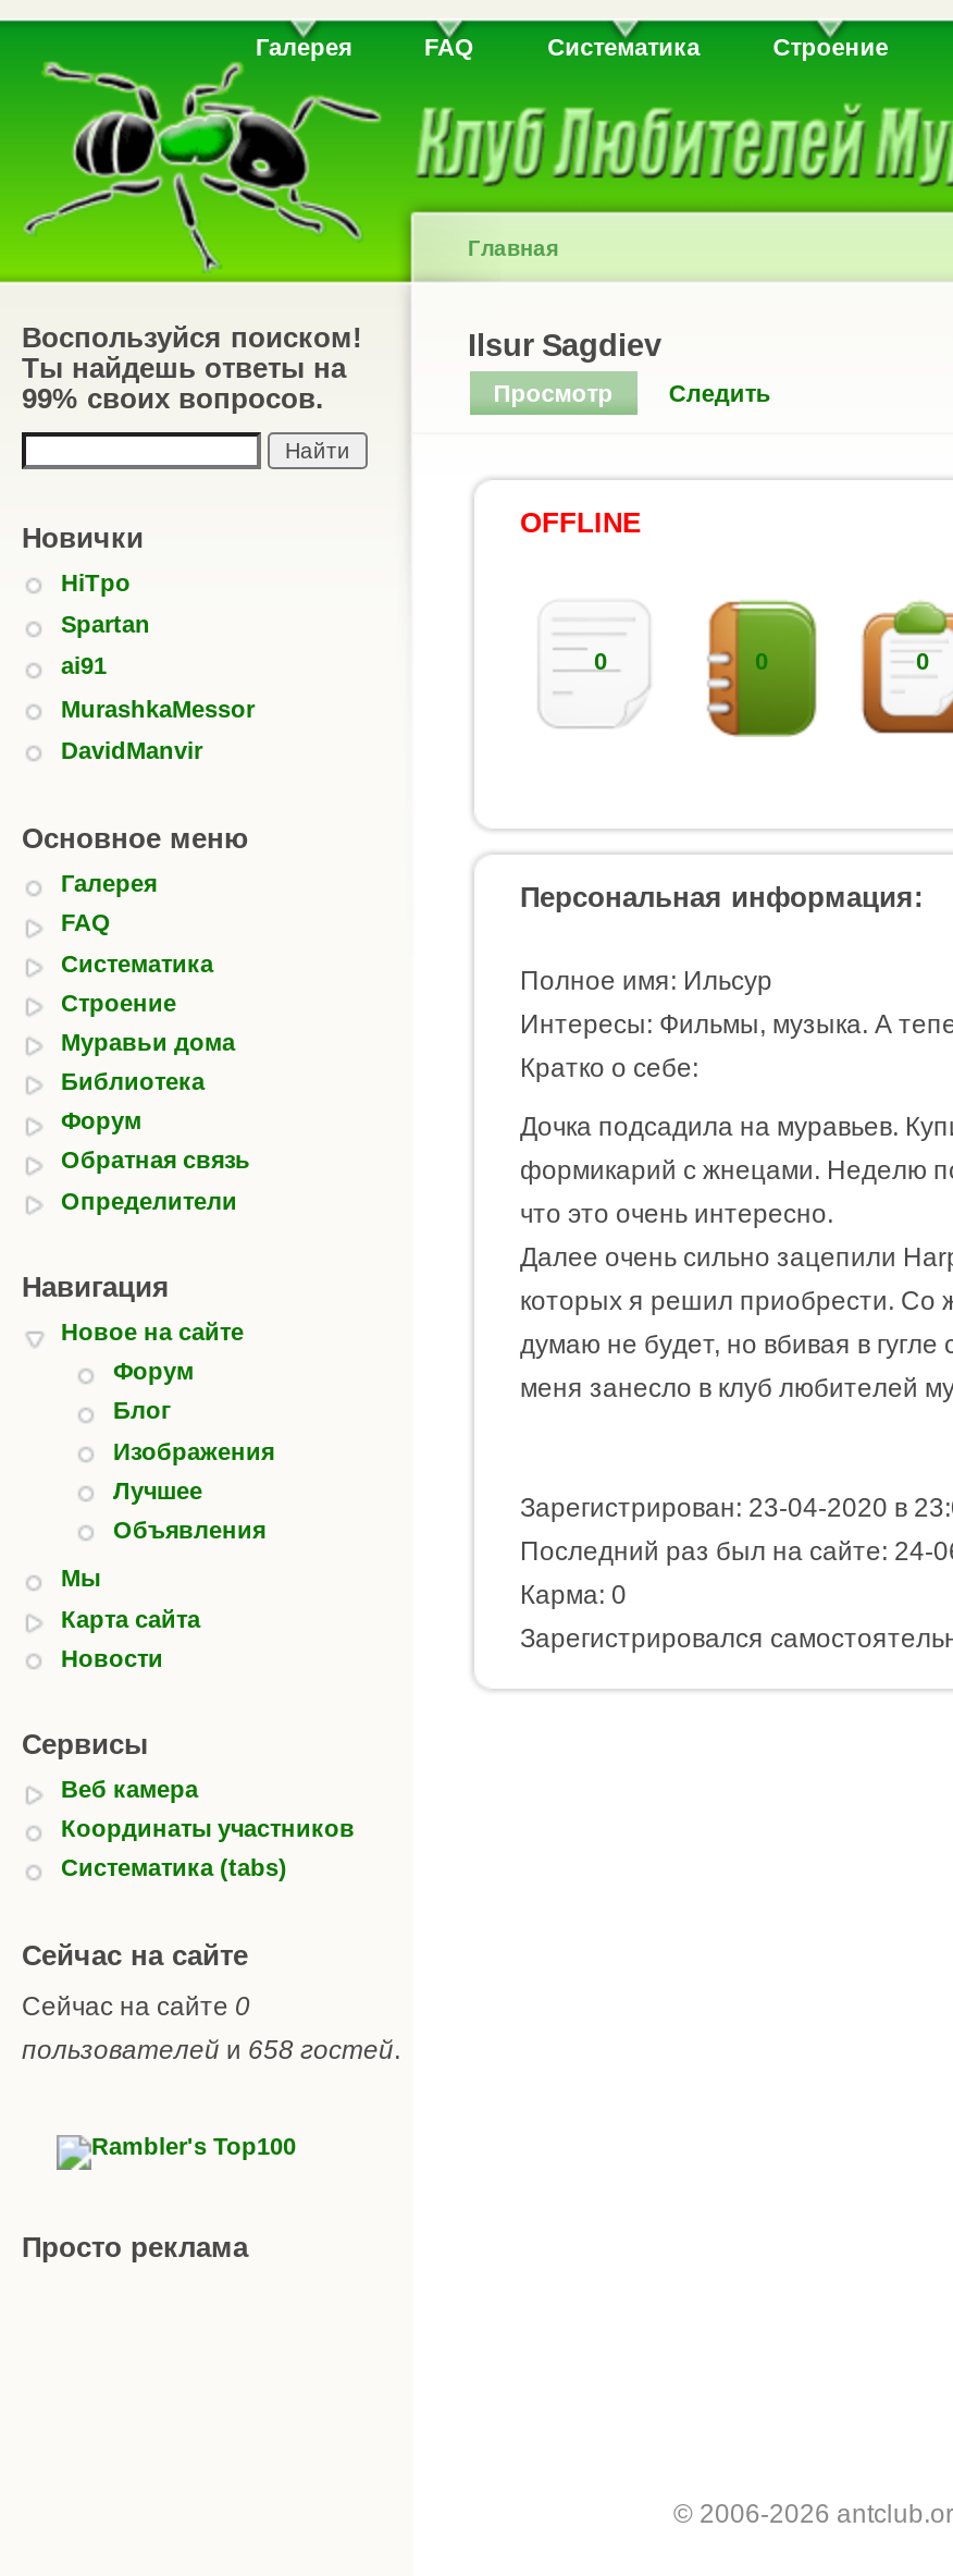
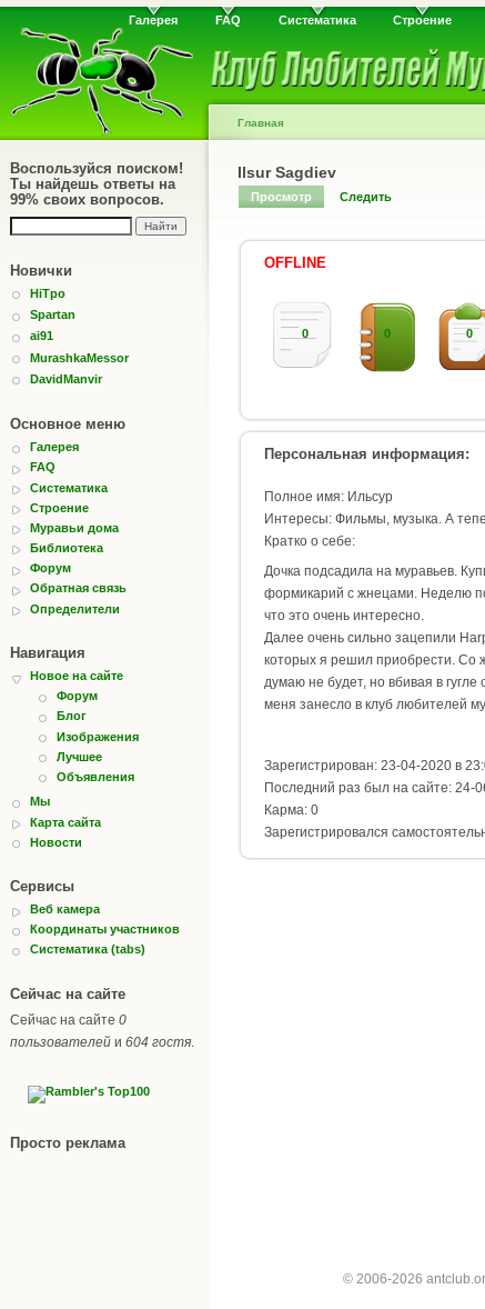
[22,2035,400,2065] пользователей и 658 гостей. -> [10,1034,194,1050] пользователей и 604 гостя.

